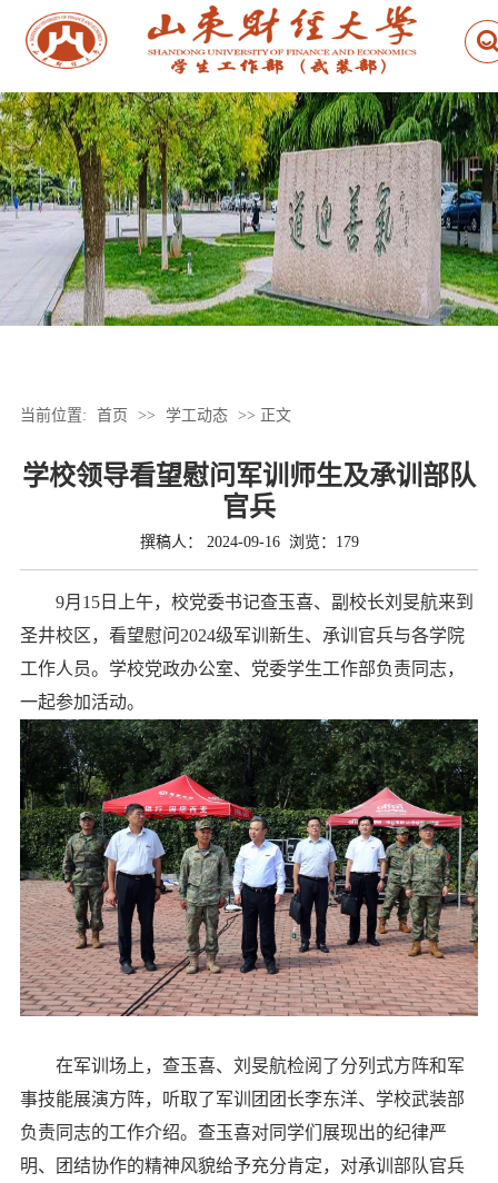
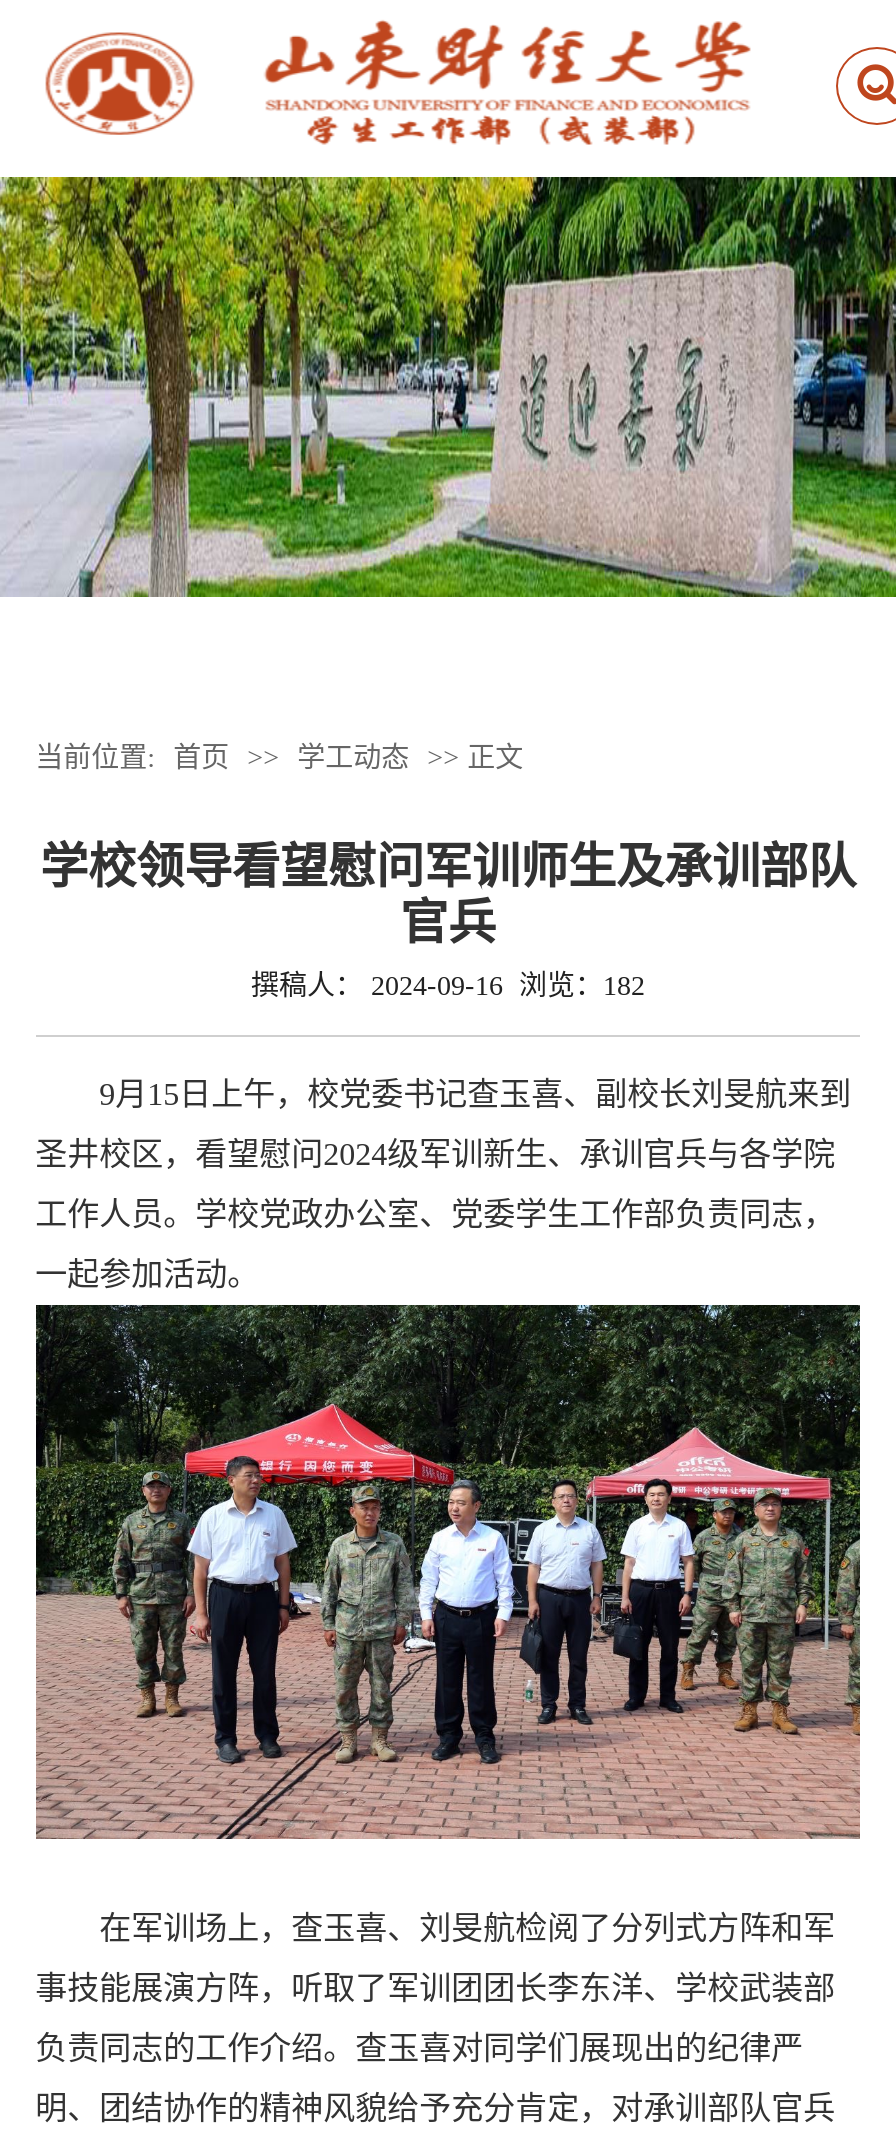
[140,534,358,550] 撰稿人： 2024-09-16 浏览：179 -> [251,971,645,1001] 撰稿人： 2024-09-16 浏览：182

